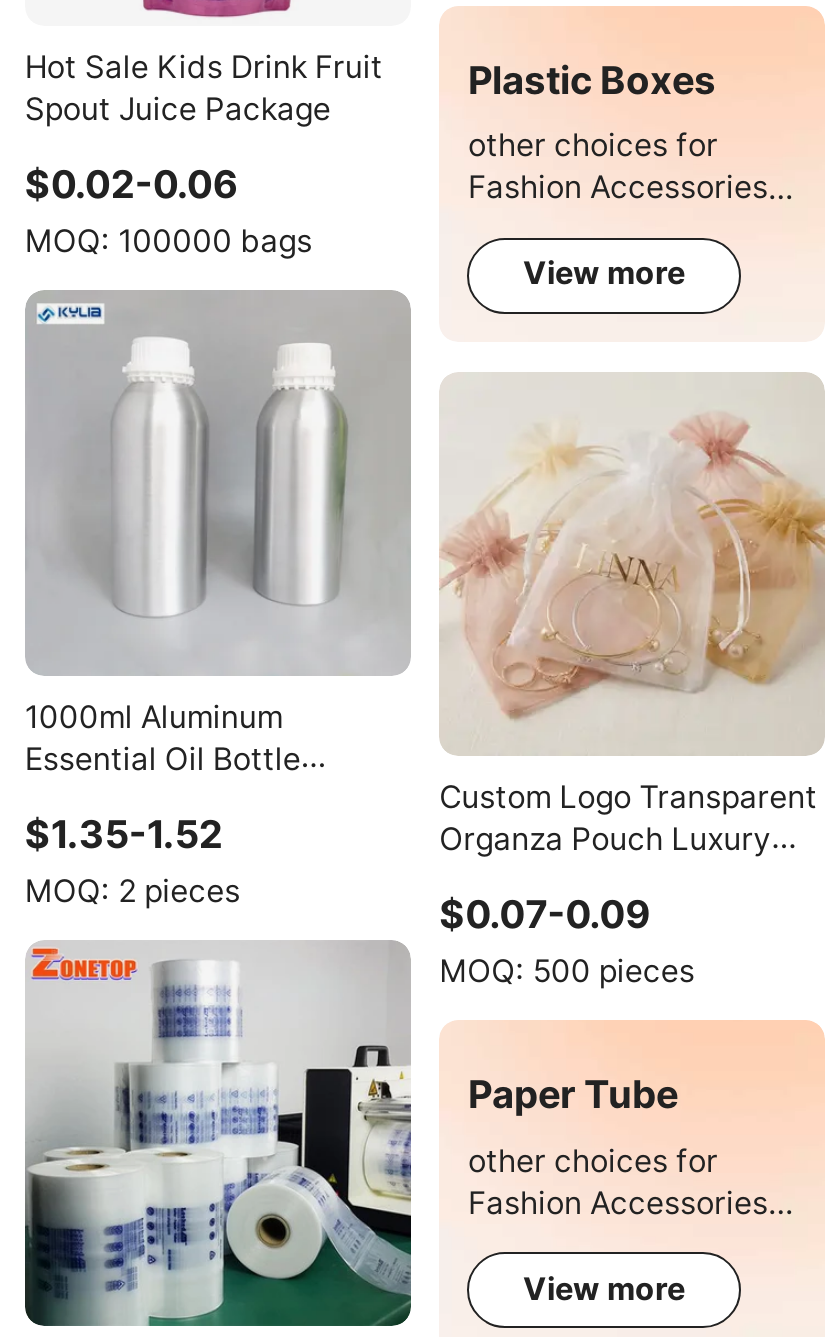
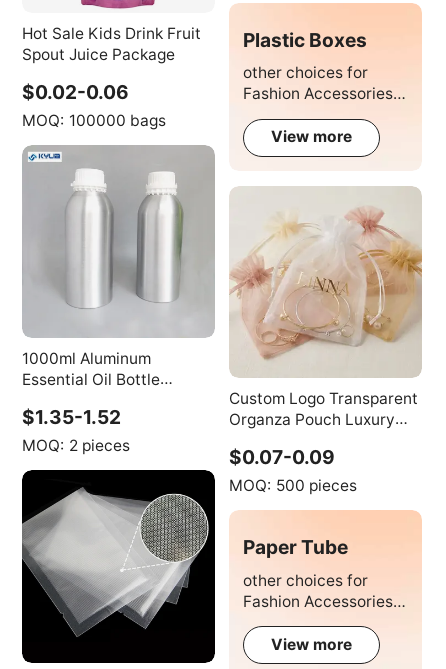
[23,940,413,1328] [image] -> [21,469,216,664] [image]

